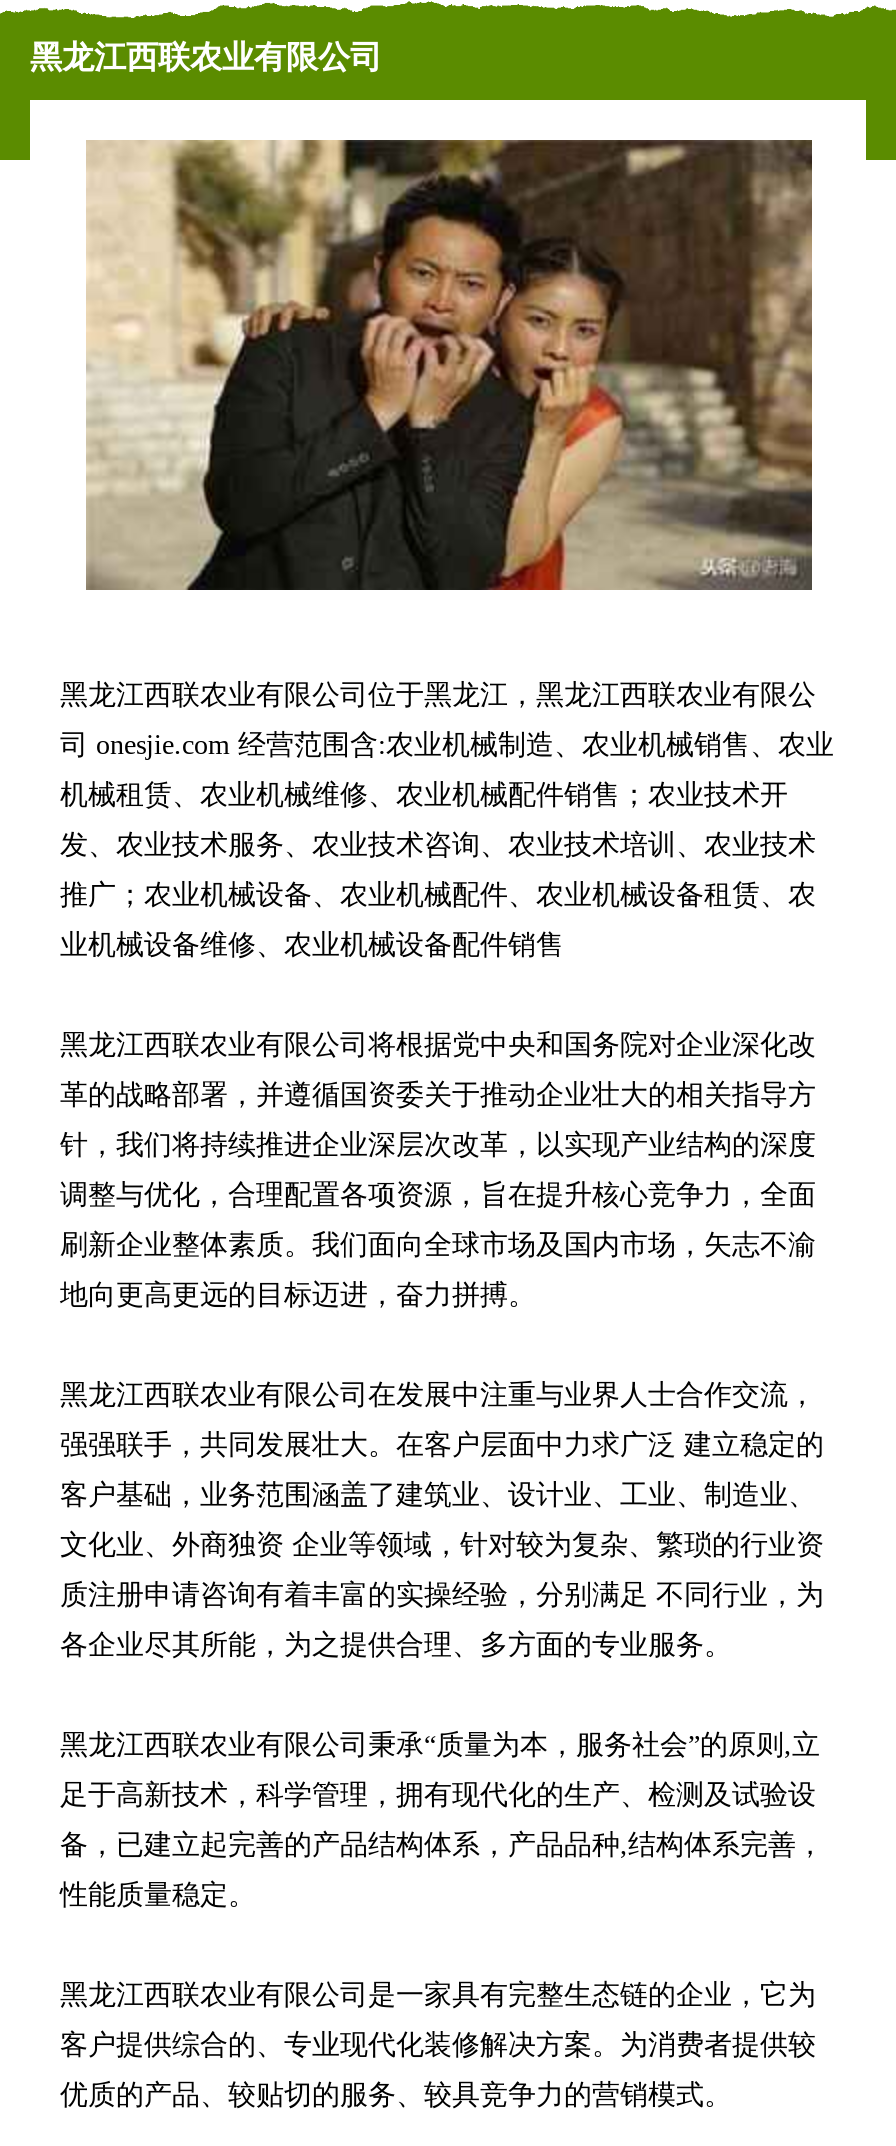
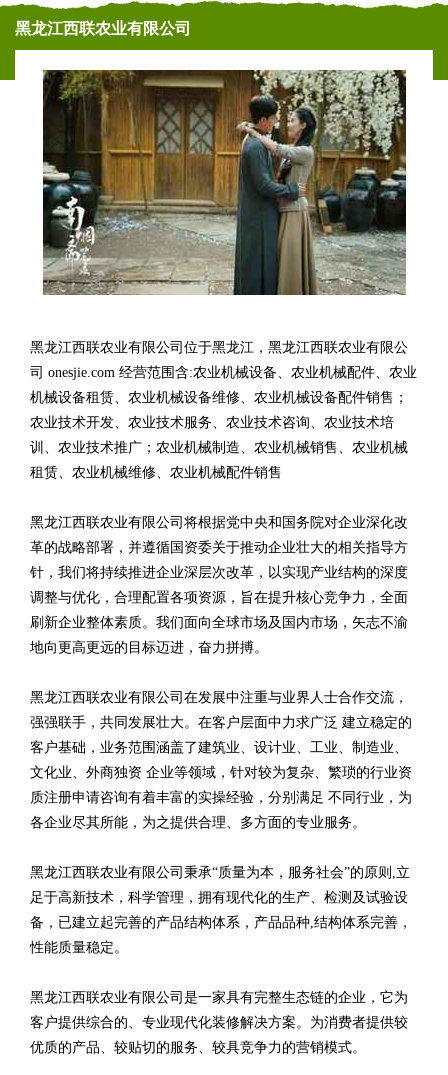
[86,138,814,592] [image] -> [42,69,407,296] [image]
[60,730,834,760] 司 onesjie.com 经营范围含:农业机械制造、农业机械销售、农业 -> [30,365,417,380] 司 onesjie.com 经营范围含:农业机械设备、农业机械配件、农业
[60,780,788,810] 机械租赁、农业机械维修、农业机械配件销售；农业技术开 -> [30,390,408,405] 机械设备租赁、农业机械设备维修、农业机械设备配件销售；
[60,830,816,860] 发、农业技术服务、农业技术咨询、农业技术培训、农业技术 -> [30,415,394,430] 农业技术开发、农业技术服务、农业技术咨询、农业技术培
[60,880,816,910] 推广；农业机械设备、农业机械配件、农业机械设备租赁、农 -> [30,440,408,455] 训、农业技术推广；农业机械制造、农业机械销售、农业机械
[60,930,564,960] 业机械设备维修、农业机械设备配件销售 -> [30,465,282,480] 租赁、农业机械维修、农业机械配件销售

